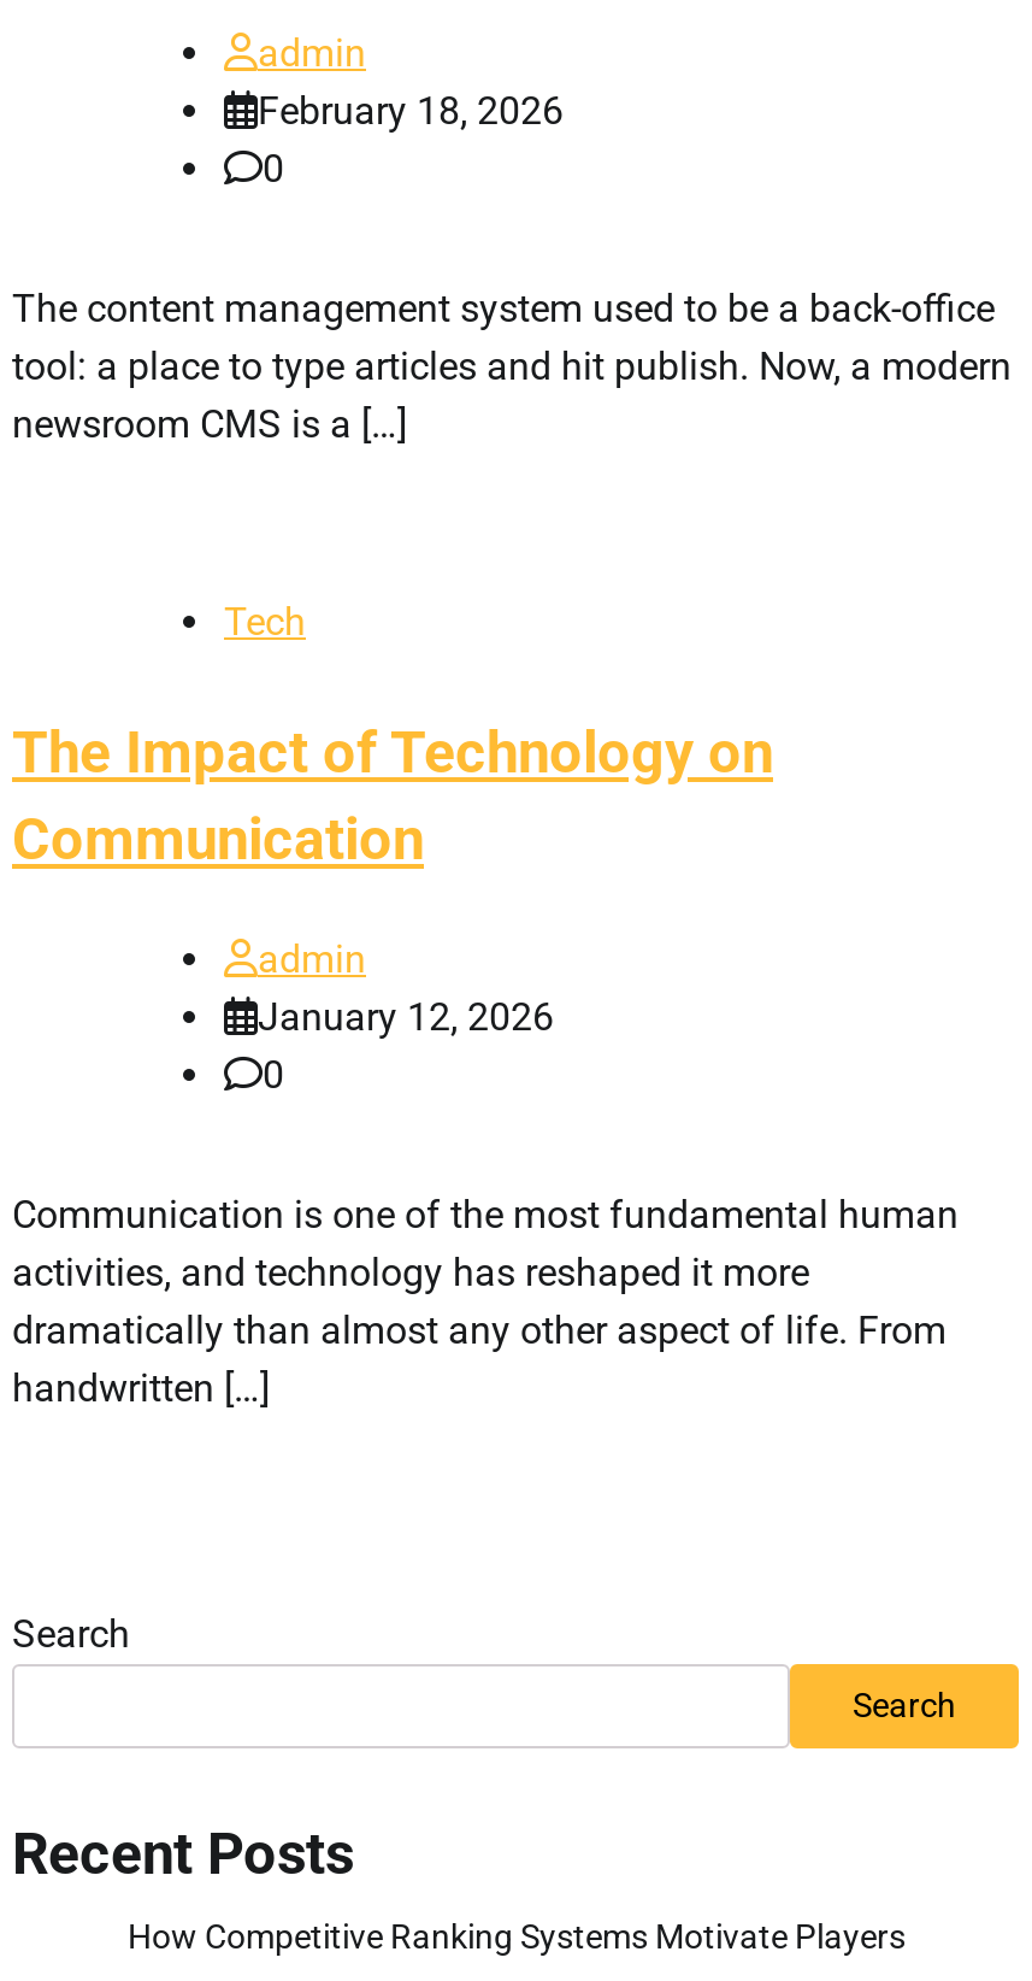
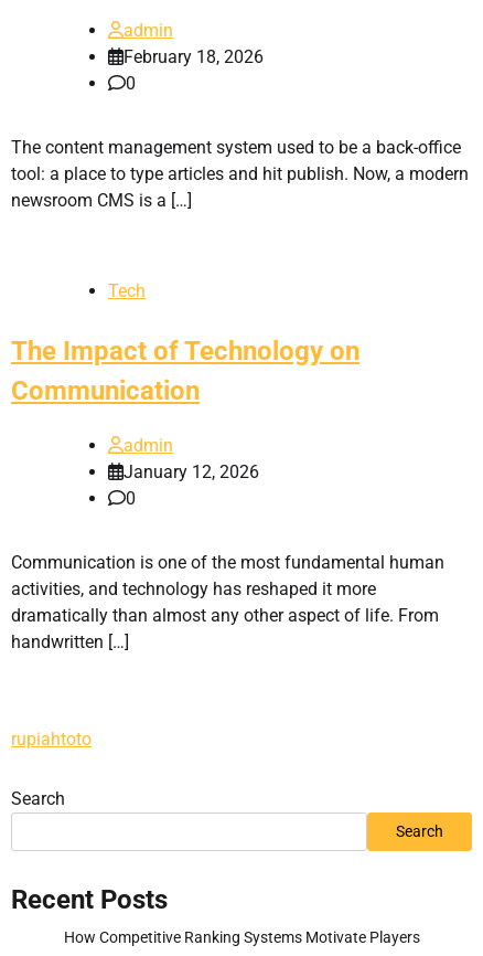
none -> [11,729,92,750] rupiahtoto

